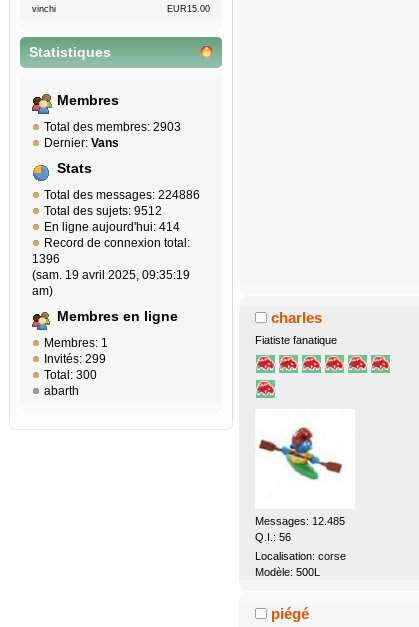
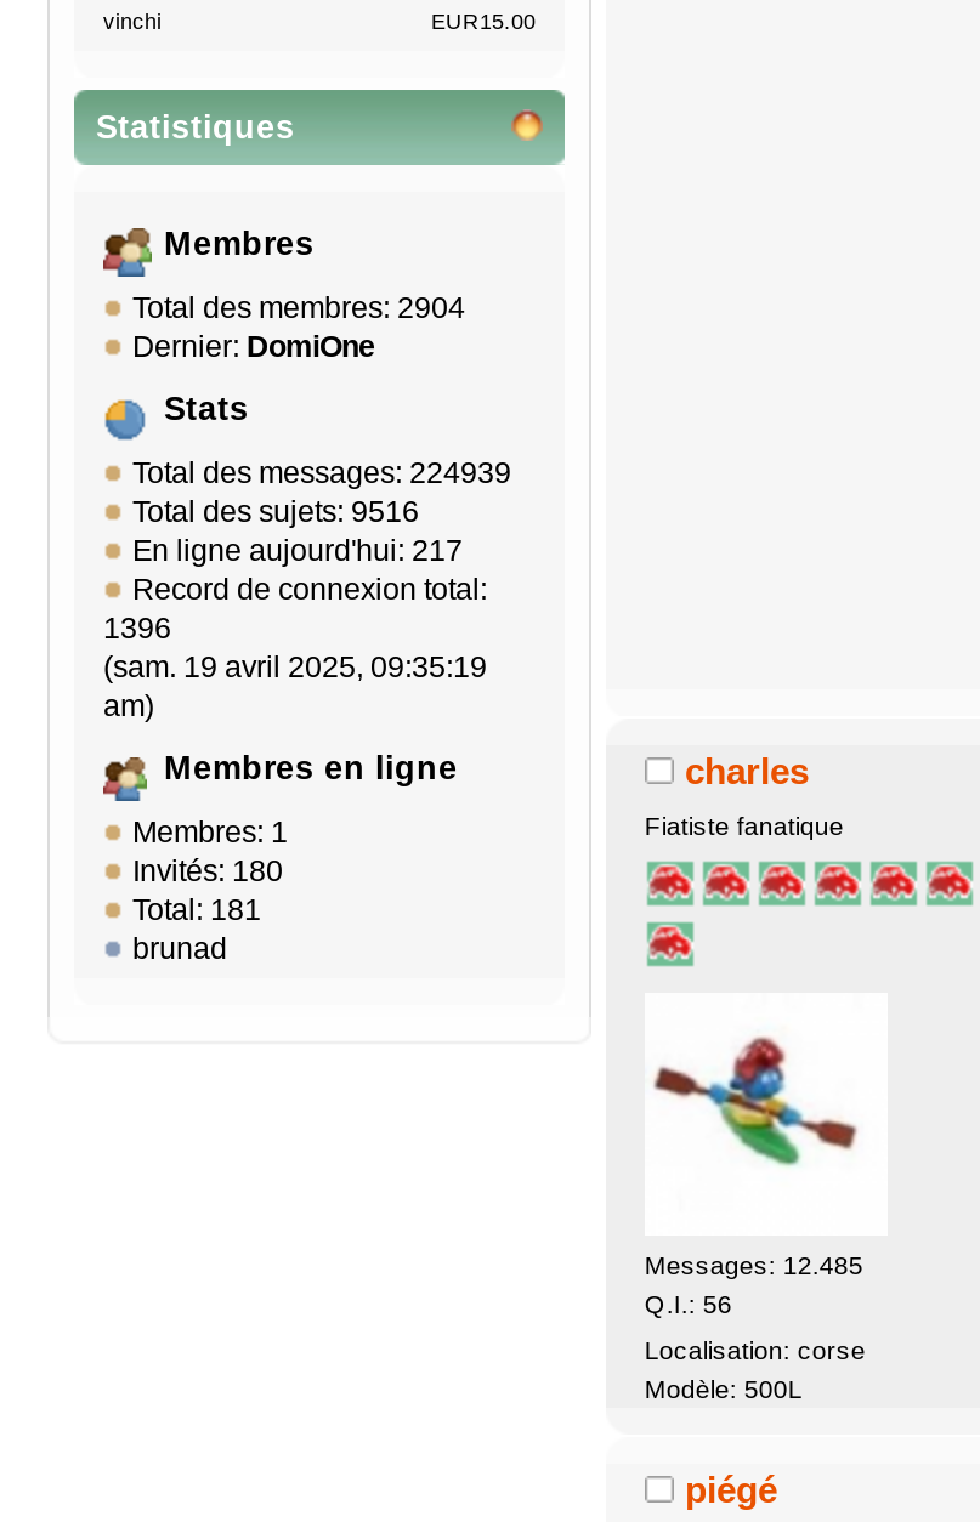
[44,120,181,134] Total des membres: 2903 -> [132,292,465,326] Total des membres: 2904
[44,136,119,150] Dernier: Vans -> [132,331,375,365] Dernier: DomiOne
[44,188,200,202] Total des messages: 224886 -> [132,457,511,491] Total des messages: 224939
[44,204,162,218] Total des sujets: 9512 -> [132,496,419,530] Total des sujets: 9516
[44,220,180,234] En ligne aujourd'hui: 414 -> [132,535,463,569] En ligne aujourd'hui: 217
[44,352,106,398] Invités: 299 | Total: 300 | abarth -> [132,855,283,967] Invités: 180 | Total: 181 | brunad

